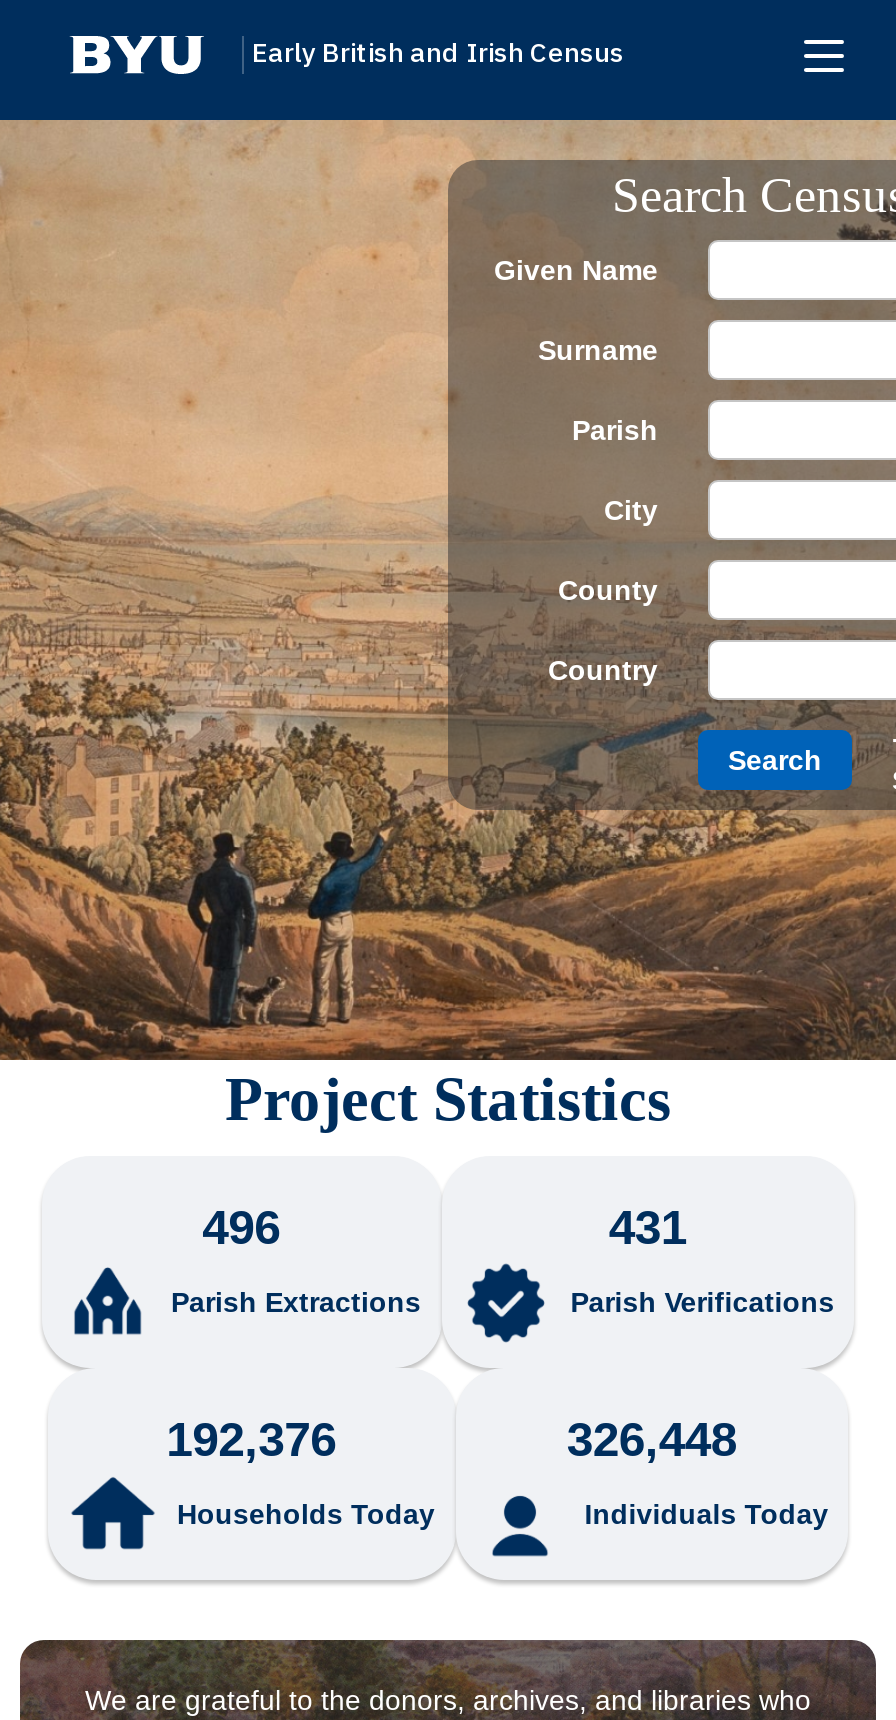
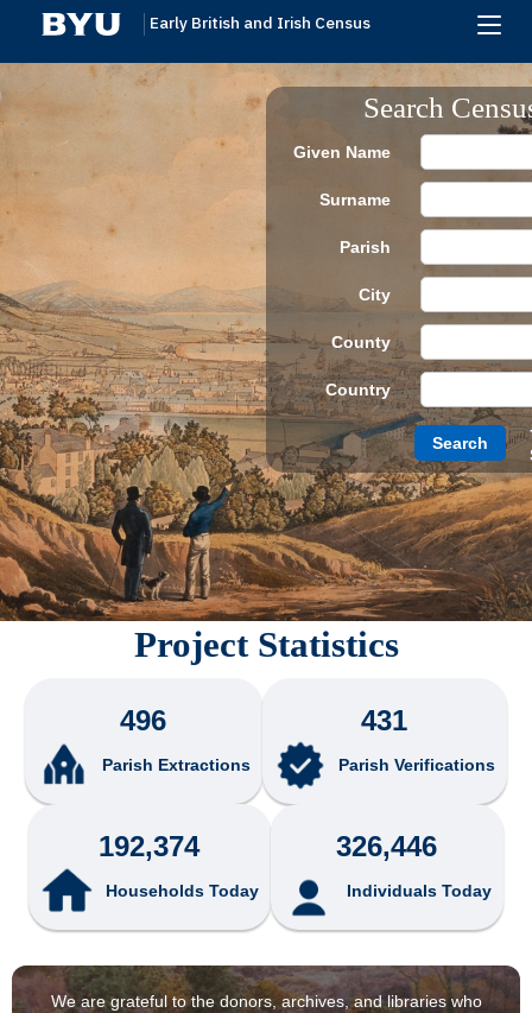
[166,1412,336,1466] 192,376 -> [99,830,200,862] 192,374
[567,1412,737,1466] 326,448 -> [337,830,437,862] 326,446

